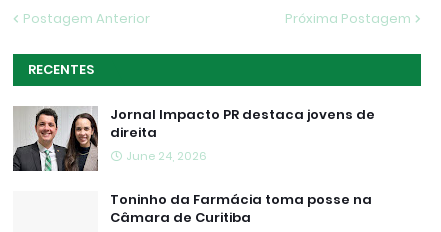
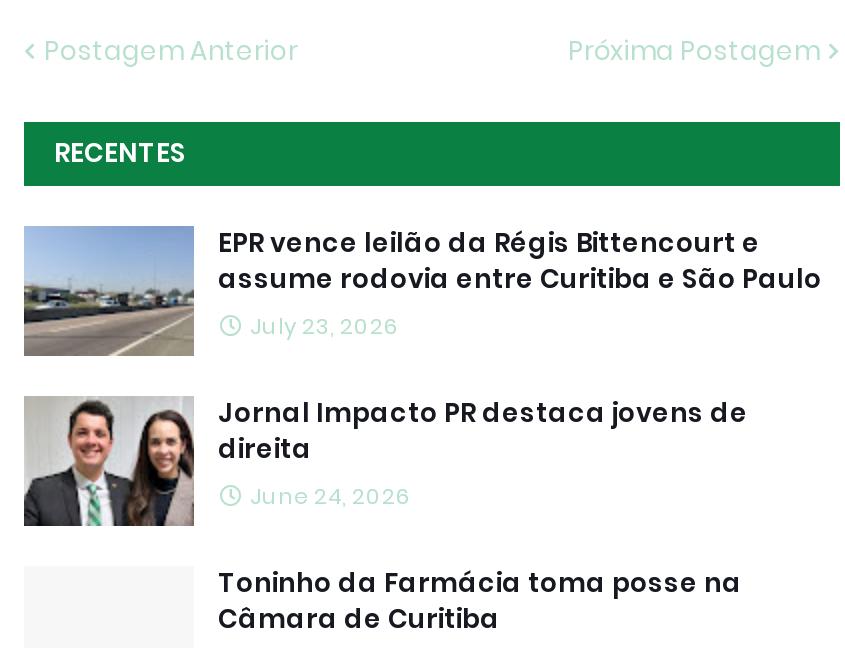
none -> [24,224,822,358] [image] | EPR vence leilão da Régis Bittencourt e | assume rodovia entre Curitiba e São Paulo | July 23, 2026

